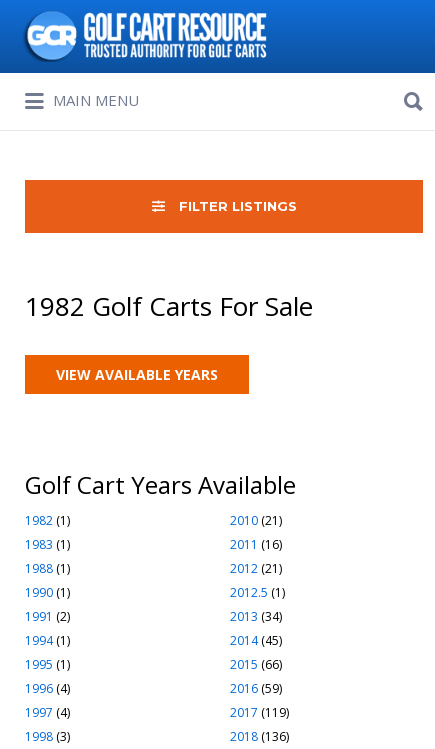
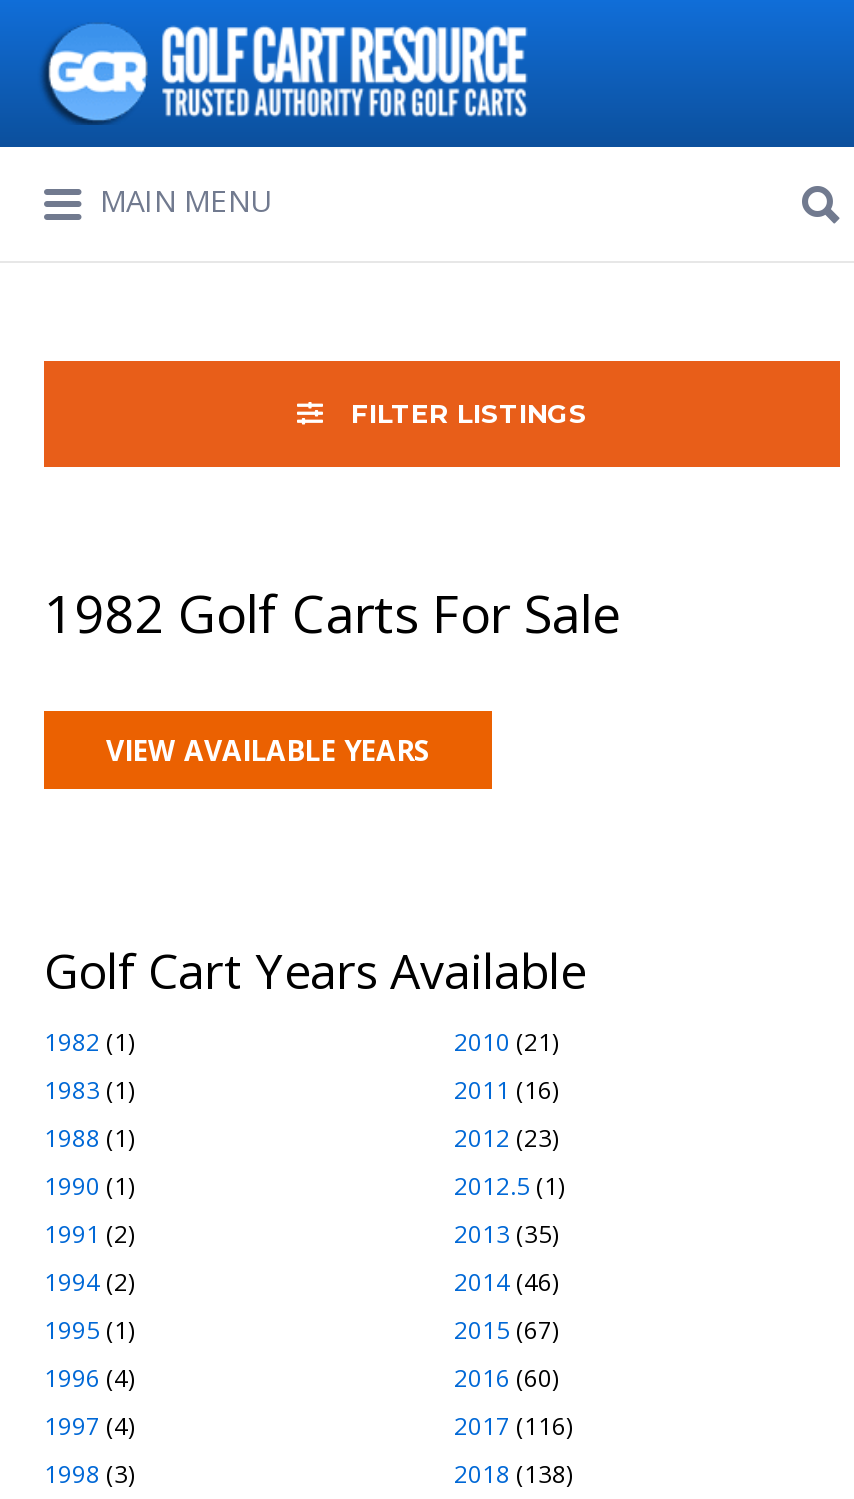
[230,560,282,577] 2012 (21) -> [454,1121,558,1155] 2012 (23)
[230,608,282,625] 2013 (34) -> [454,1217,558,1251] 2013 (35)
[25,632,70,649] 1994 (1) -> [44,1265,134,1299] 1994 (2)
[230,632,282,649] 2014 (45) -> [454,1265,558,1299] 2014 (46)
[230,656,282,673] 2015 (66) -> [454,1313,558,1347] 2015 (67)
[230,680,282,697] 2016 (59) -> [454,1361,558,1395] 2016 (60)
[230,704,289,721] 2017 (119) -> [454,1409,572,1443] 2017 (116)
[230,728,289,745] 2018 (136) -> [454,1457,572,1491] 2018 (138)

